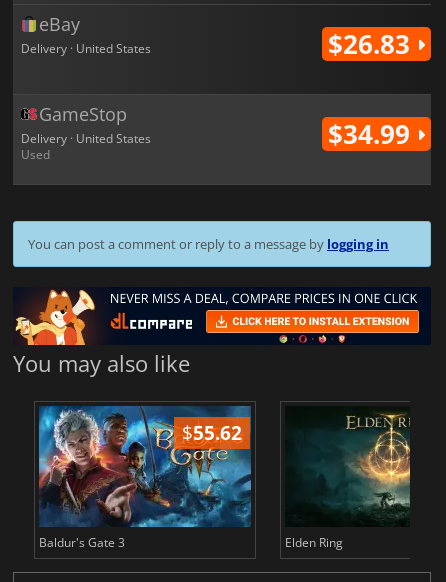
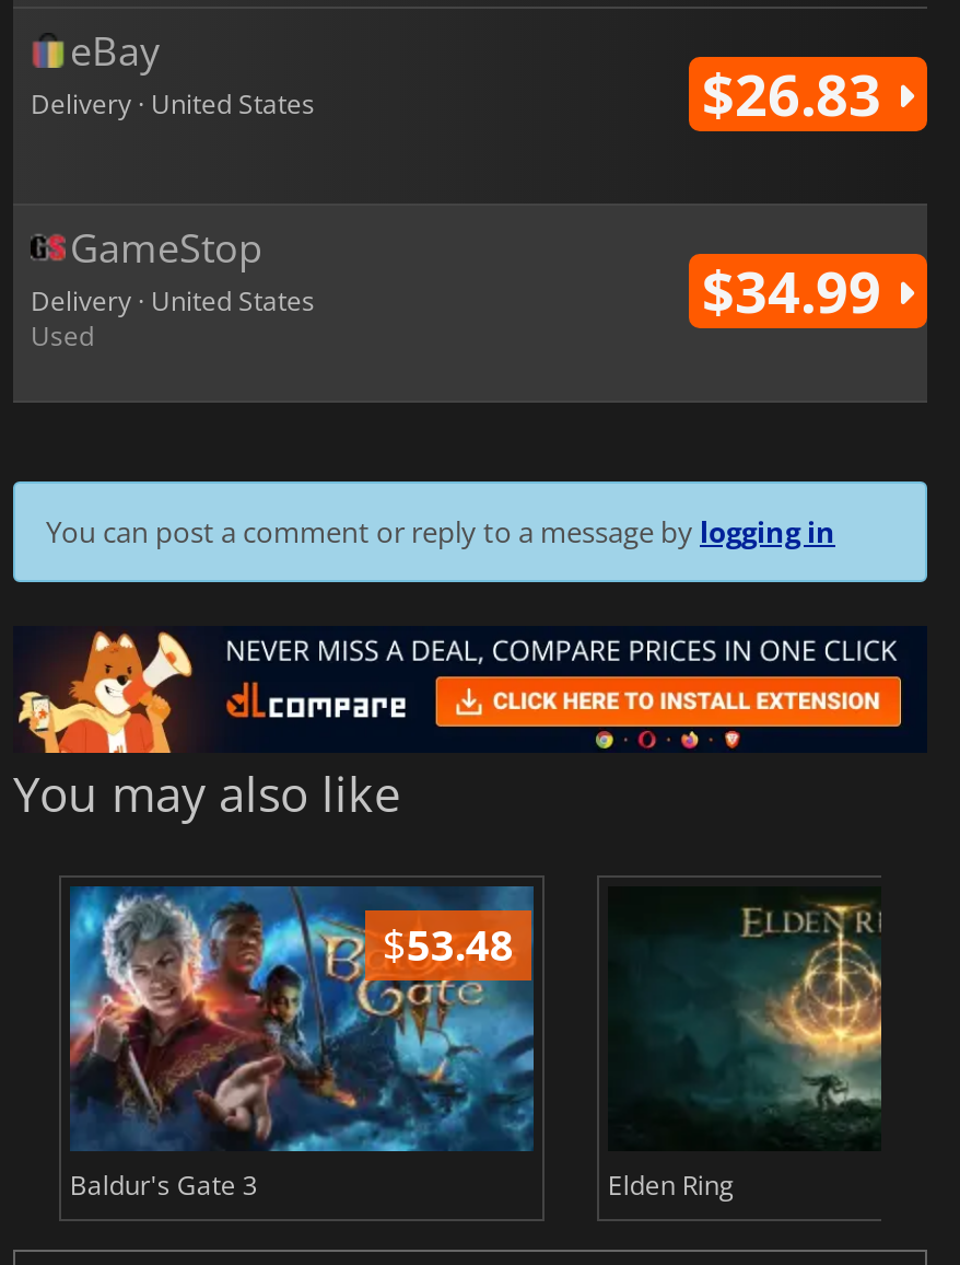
[182,419,242,446] $55.62 -> [382,915,514,974] $53.48

